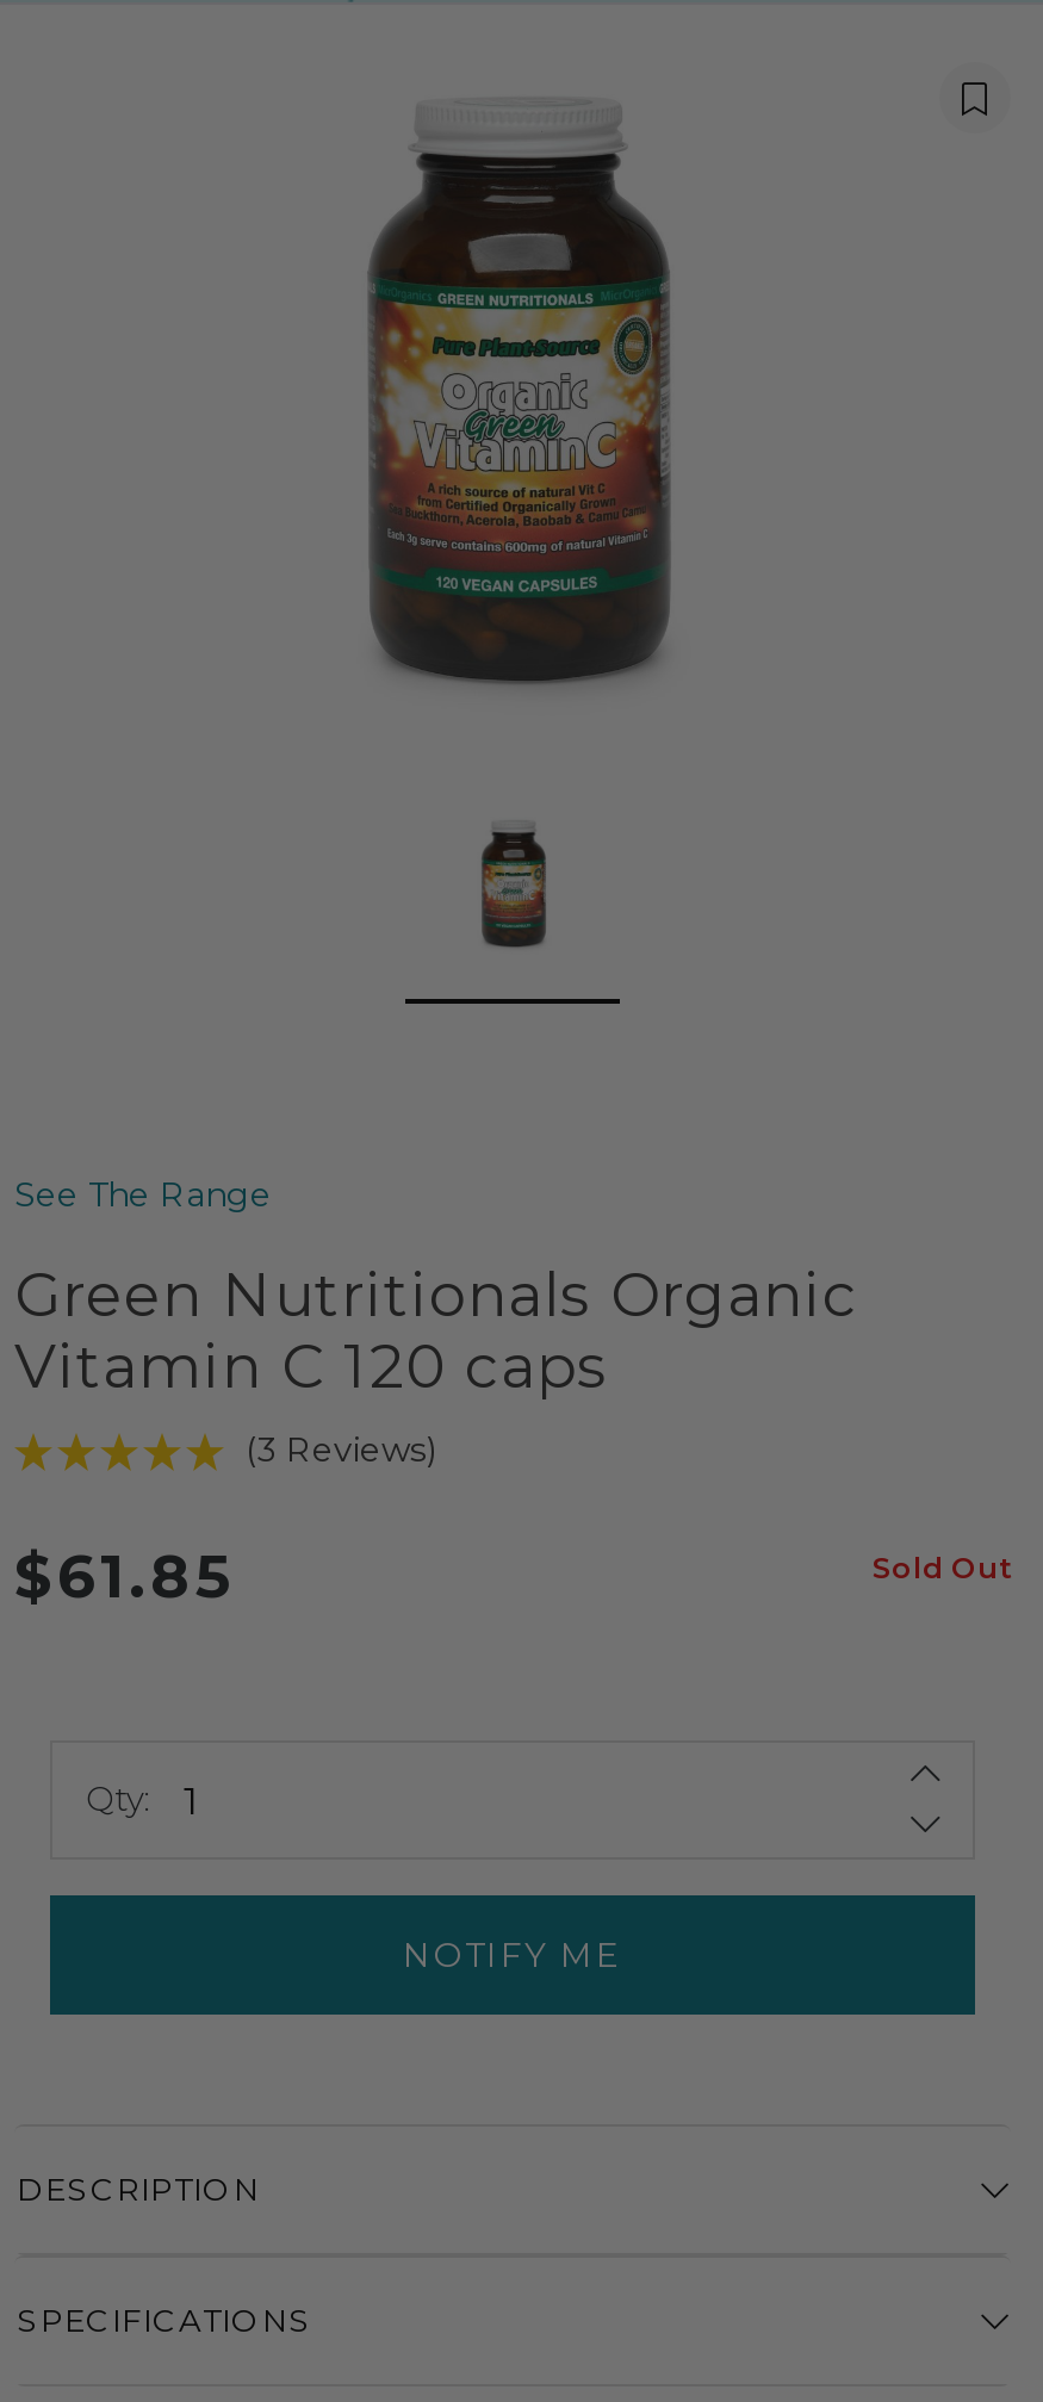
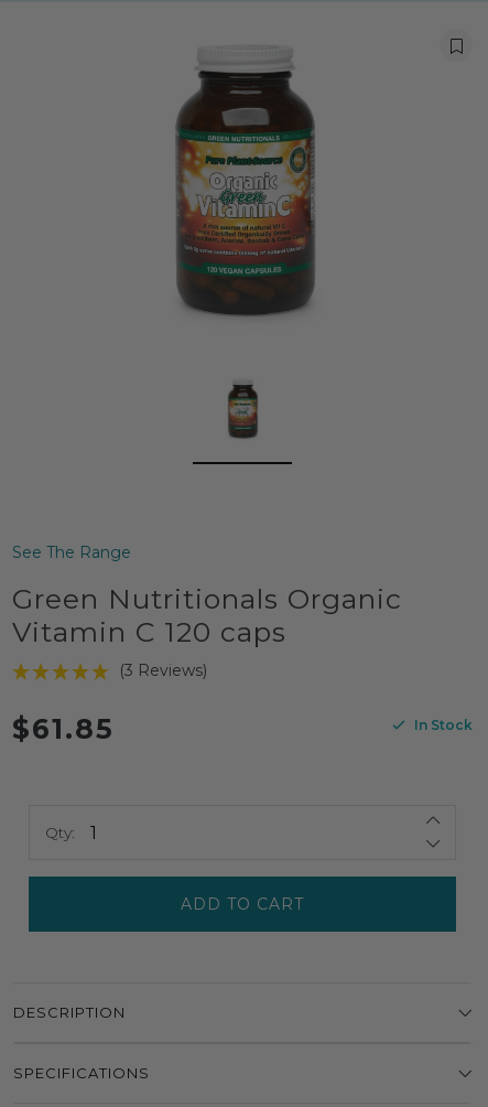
[873,1550,1011,1585] Sold Out -> [411,717,473,733] In Stock
[403,1932,622,1975] NOTIFY ME -> [181,894,304,913] ADD TO CART

